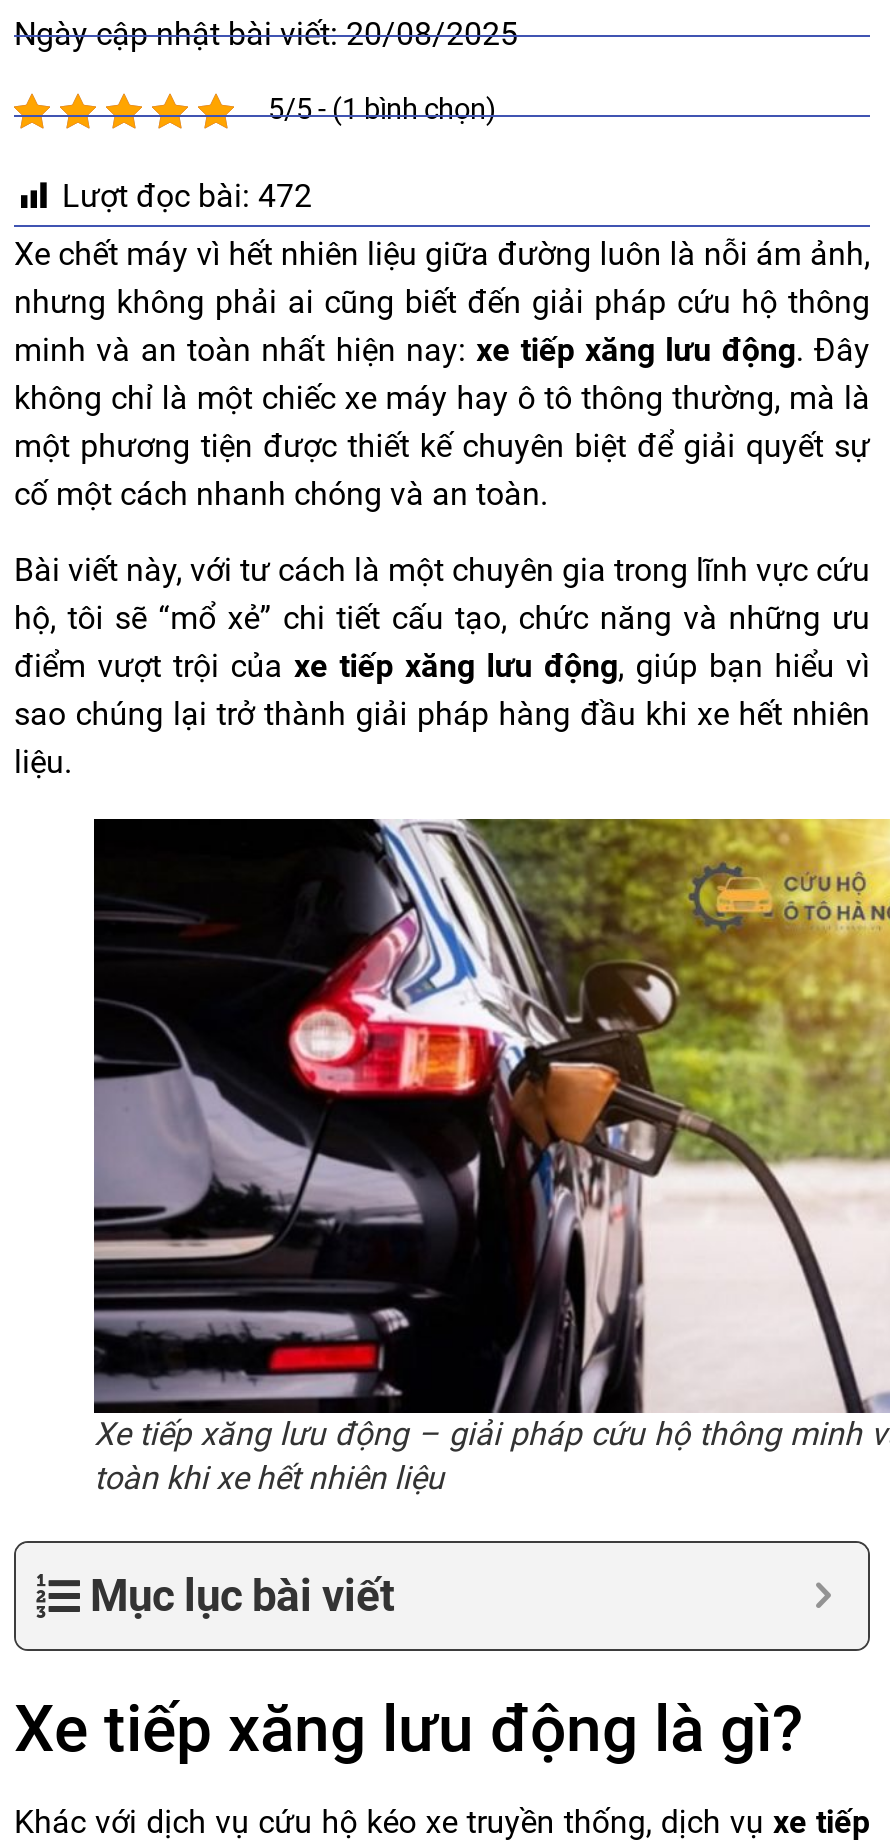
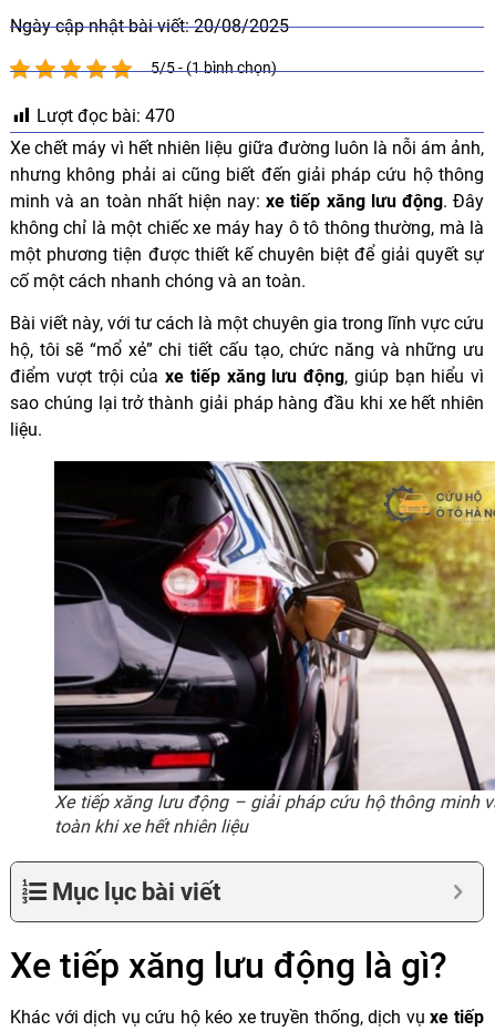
[62,177,312,215] Lượt đọc bài: 472 -> [37,105,175,126] Lượt đọc bài: 470

